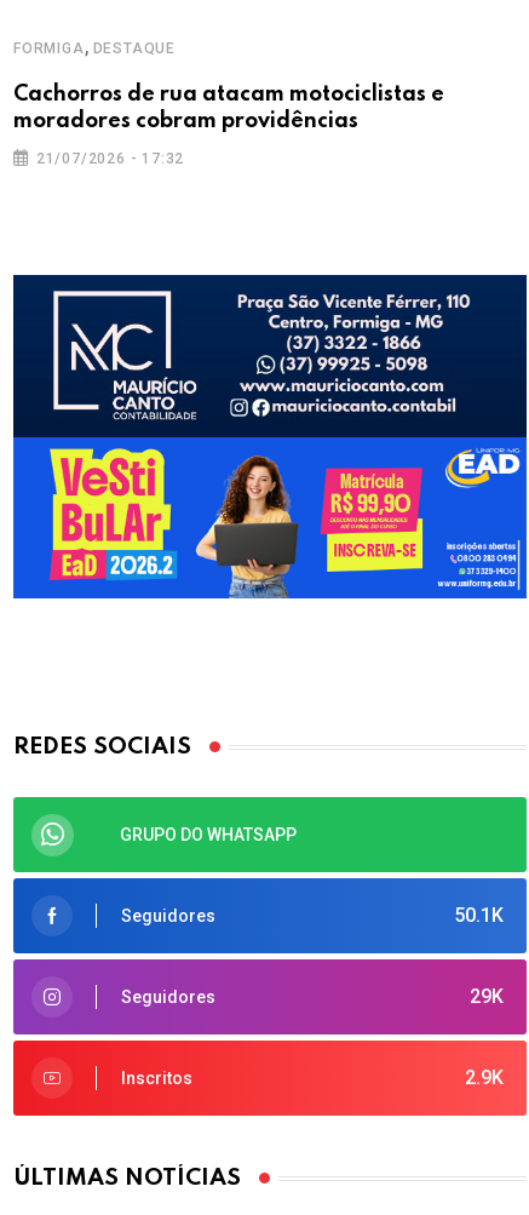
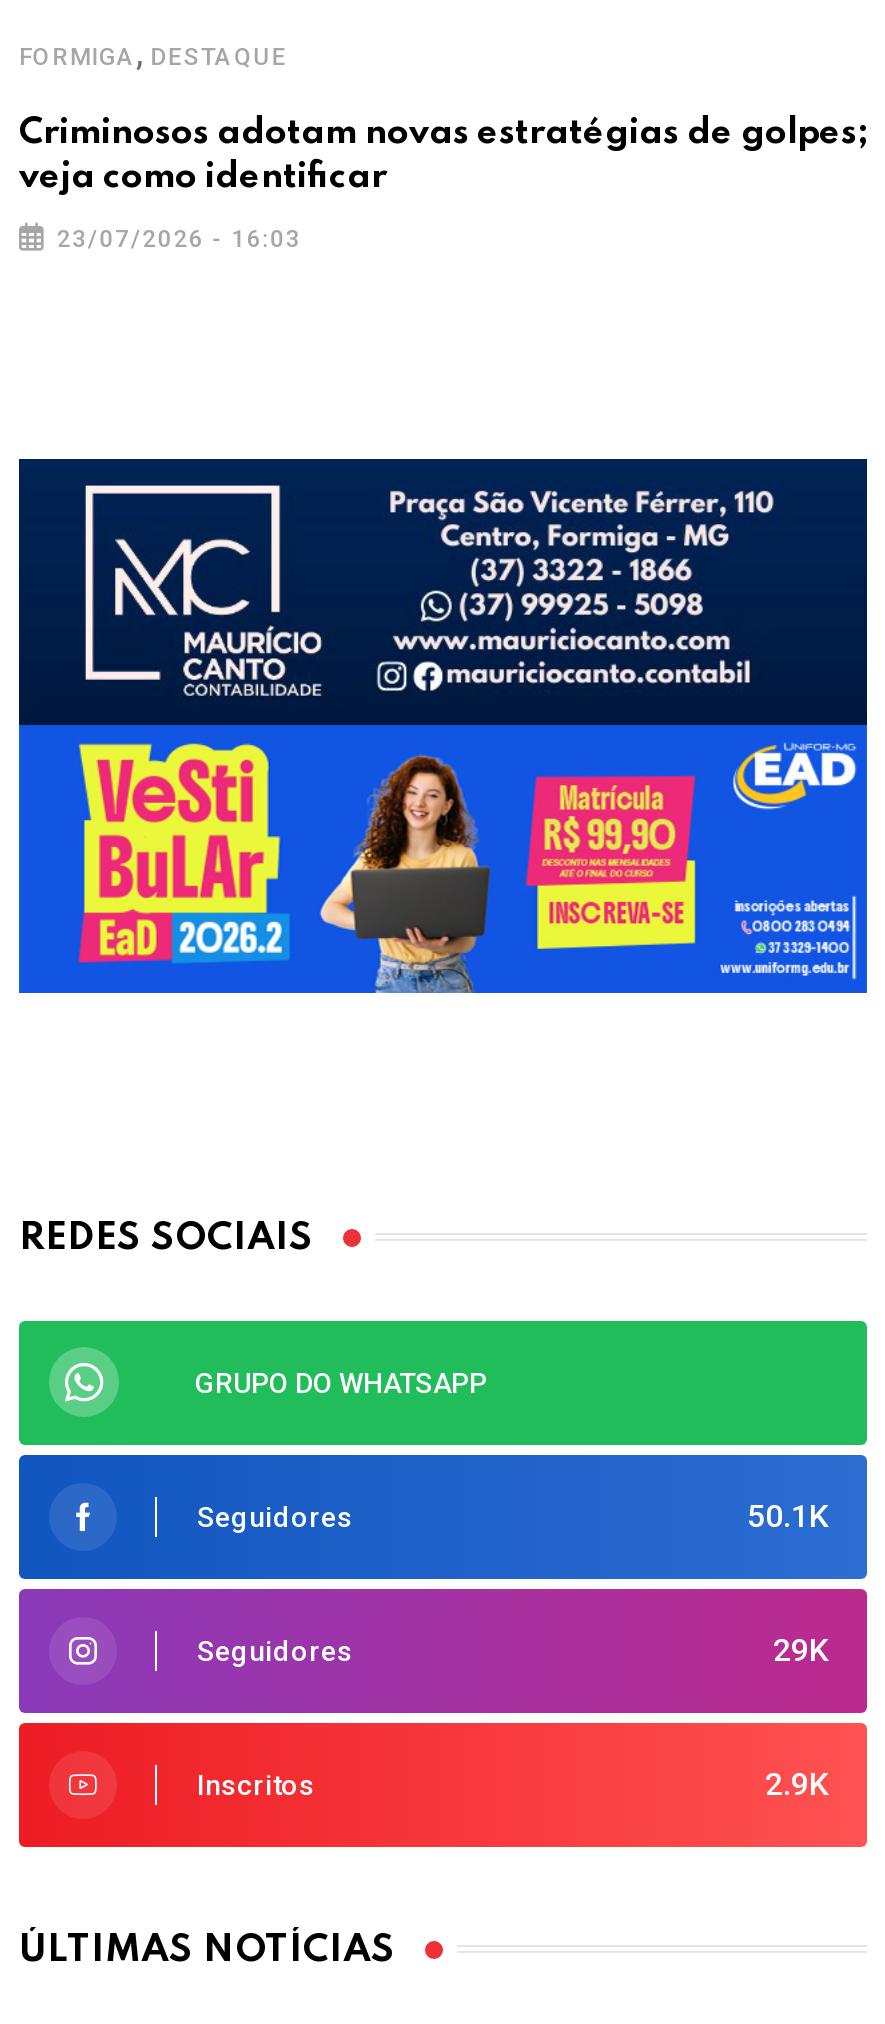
[13,84,444,133] Cachorros de rua atacam motociclistas e | moradores cobram providências -> [19,116,867,196] Criminosos adotam novas estratégias de golpes; | veja como identificar
[36,151,184,168] 21/07/2026 - 17:32 -> [57,226,301,254] 23/07/2026 - 16:03

